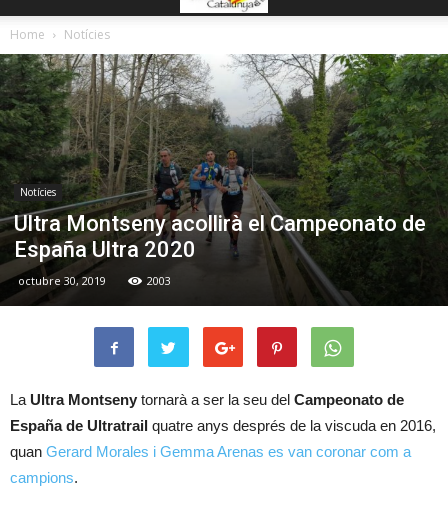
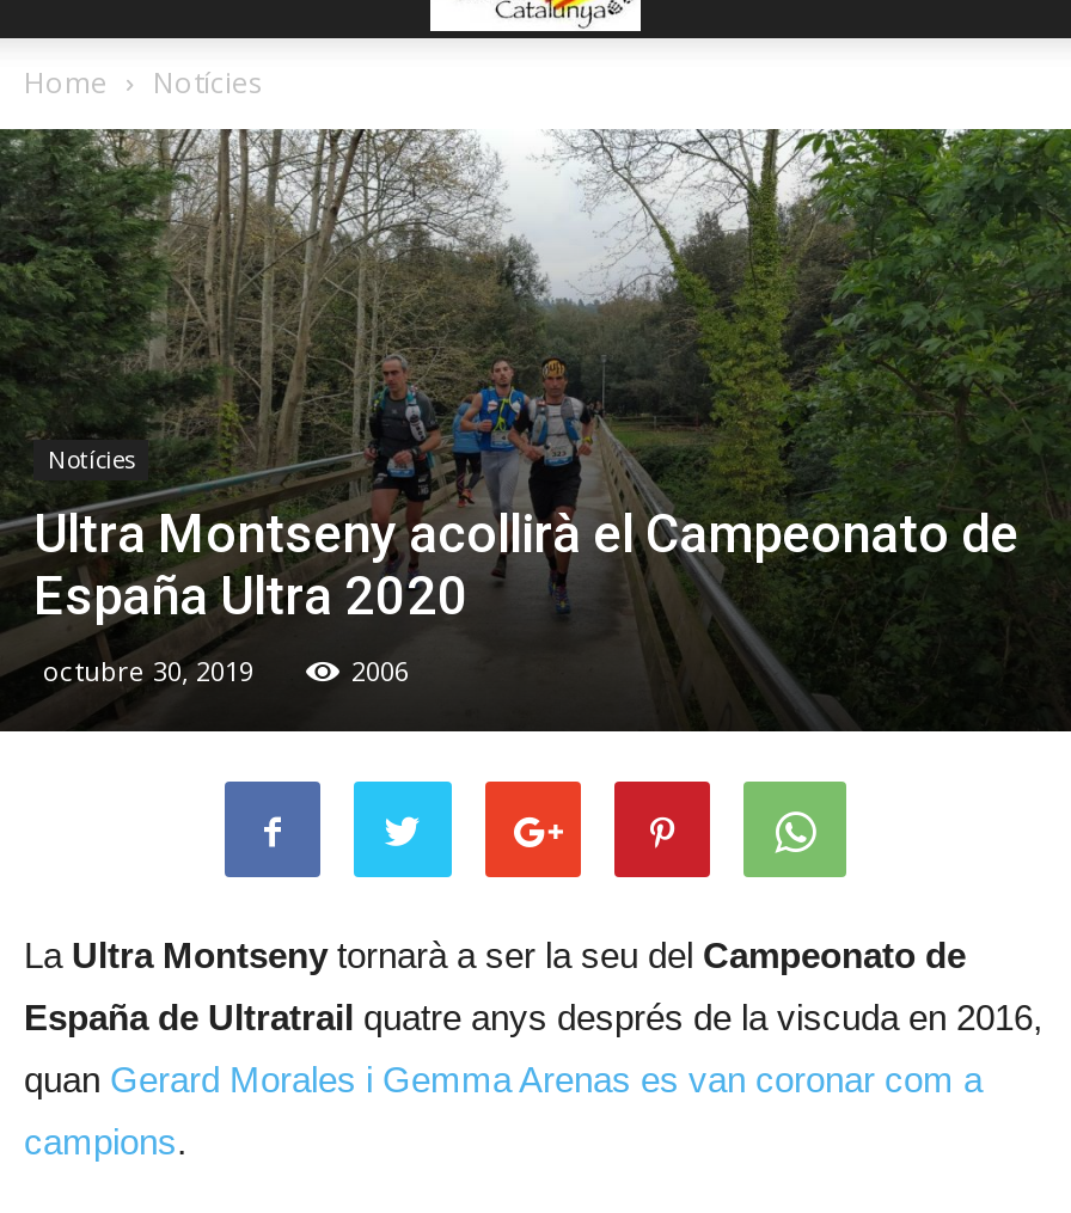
[147,273,171,288] 2003 -> [351,653,409,688] 2006

